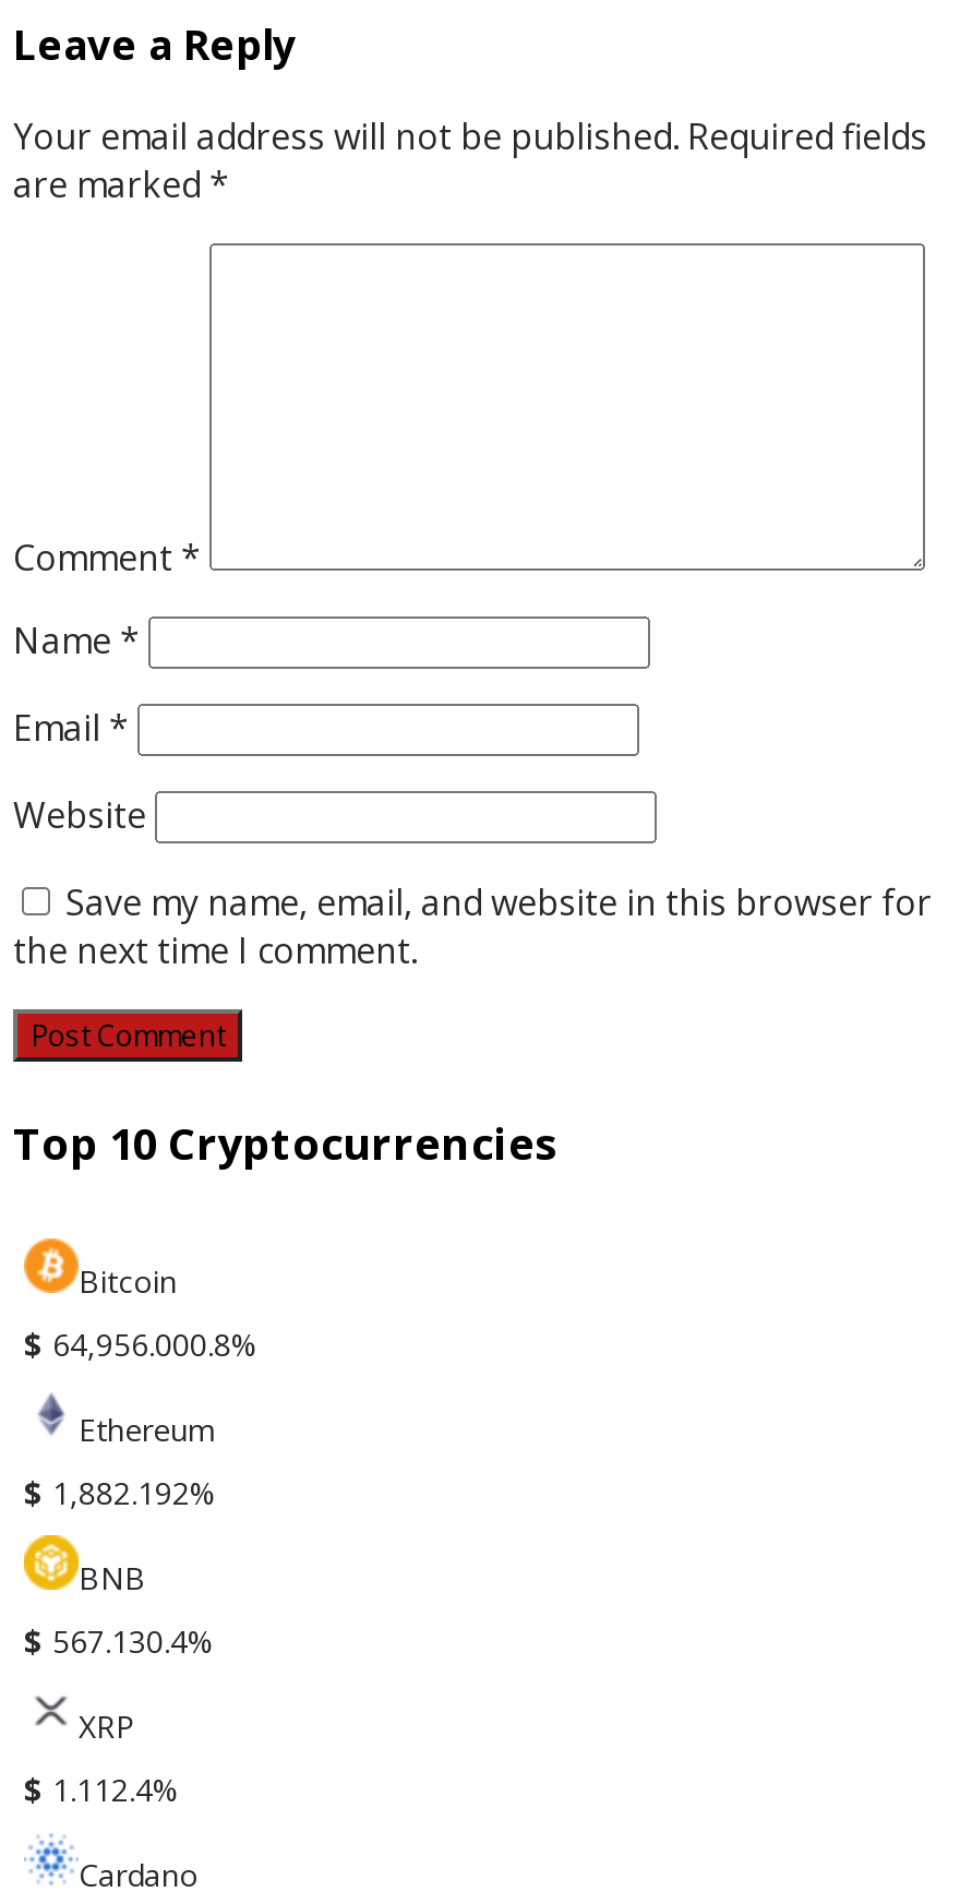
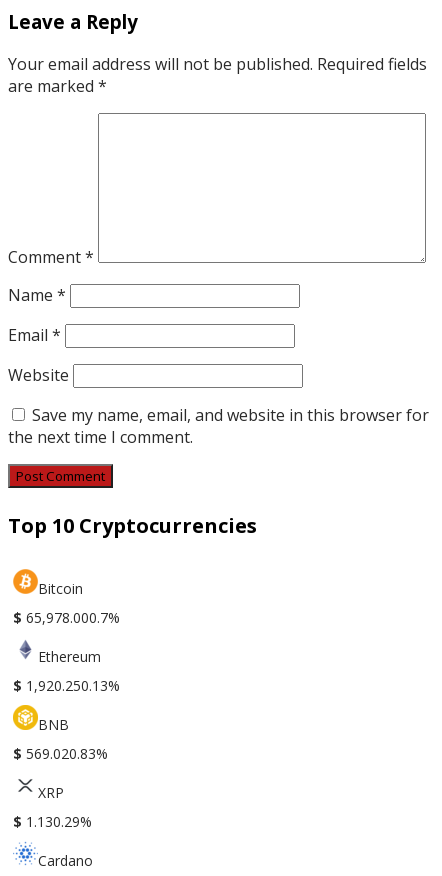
[24,1323,257,1364] $ 64,956.000.8% -> [13,608,120,627] $ 65,978.000.7%
[24,1471,216,1513] $ 1,882.192% -> [13,676,120,695] $ 1,920.250.13%
[24,1620,214,1661] $ 567.130.4% -> [13,744,108,763] $ 569.020.83%
[24,1768,179,1810] $ 1.112.4% -> [13,812,92,831] $ 1.130.29%

